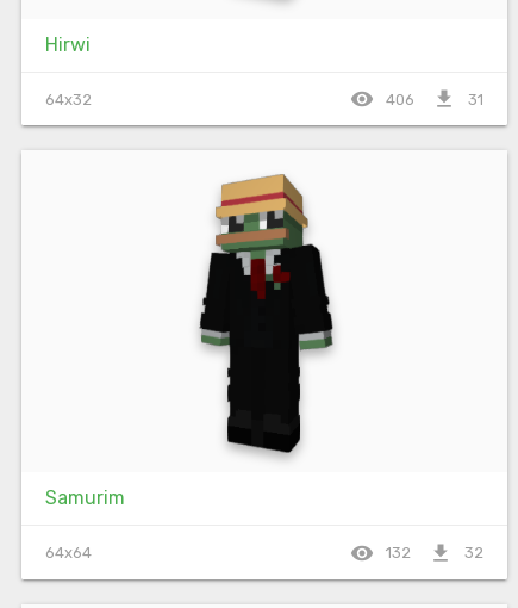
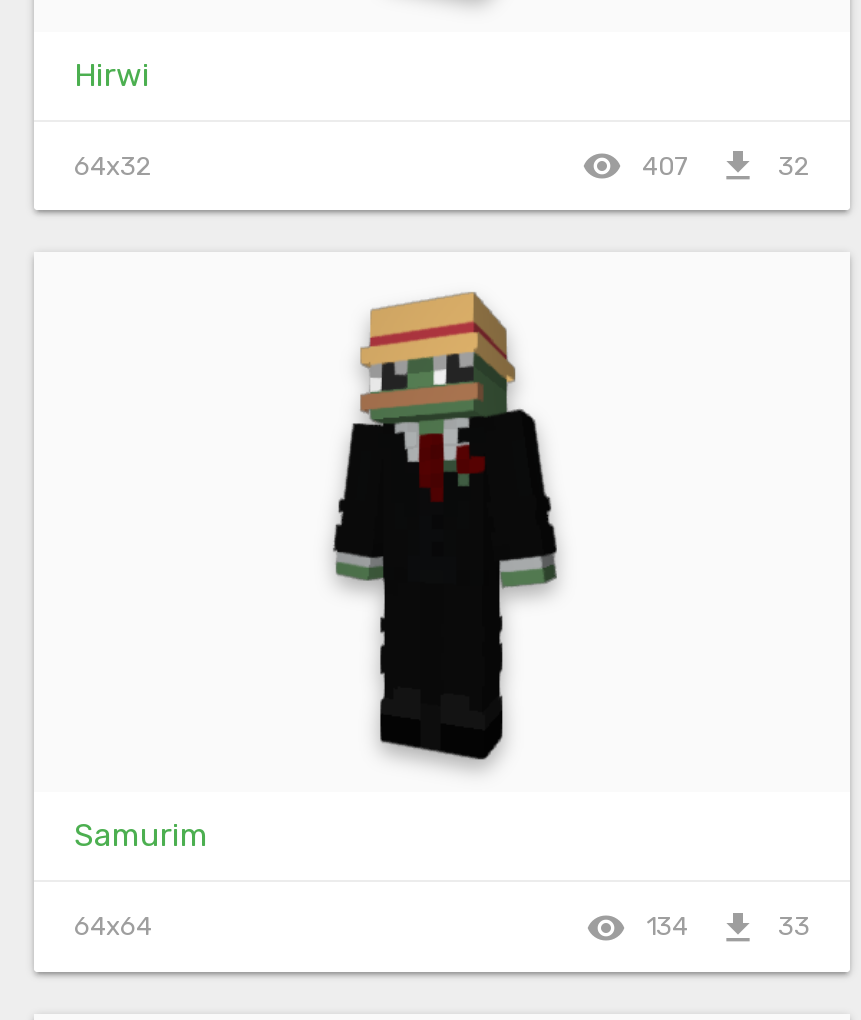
[386,90,414,108] 406 -> [642,150,688,180] 407
[468,90,483,108] 31 -> [778,150,810,180] 32
[386,544,411,561] 132 -> [646,912,688,942] 134
[464,544,483,561] 32 -> [778,912,810,942] 33

